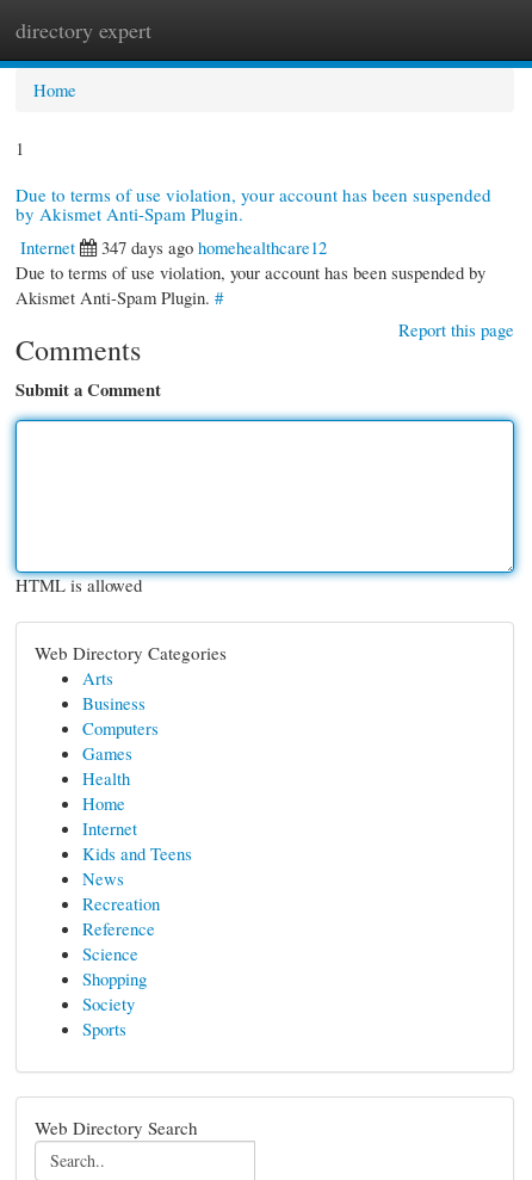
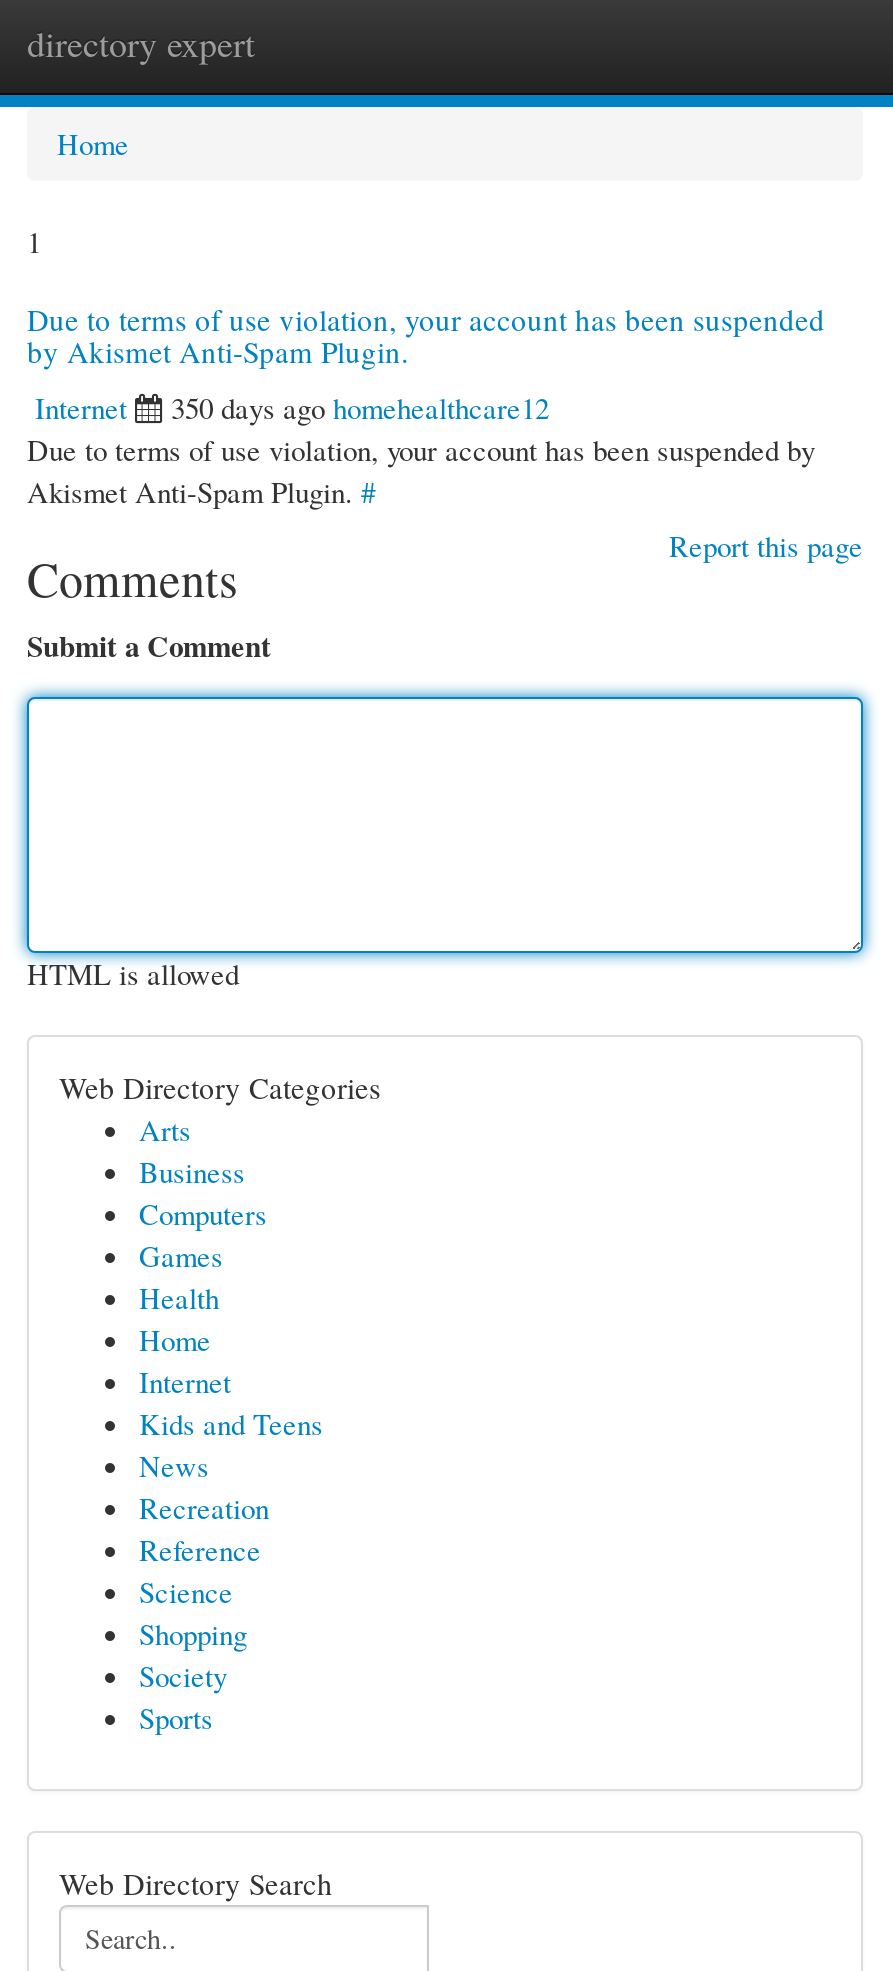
[101,235,327,259] 347 days ago homehealthcare12 -> [171,387,549,427] 350 days ago homehealthcare12

